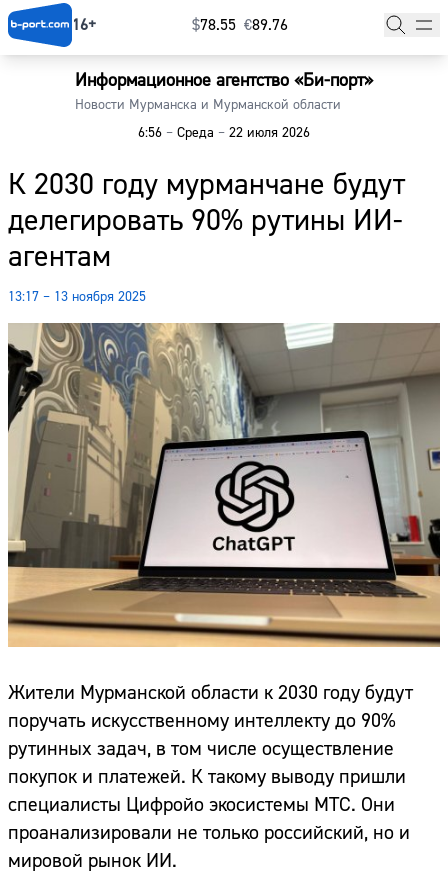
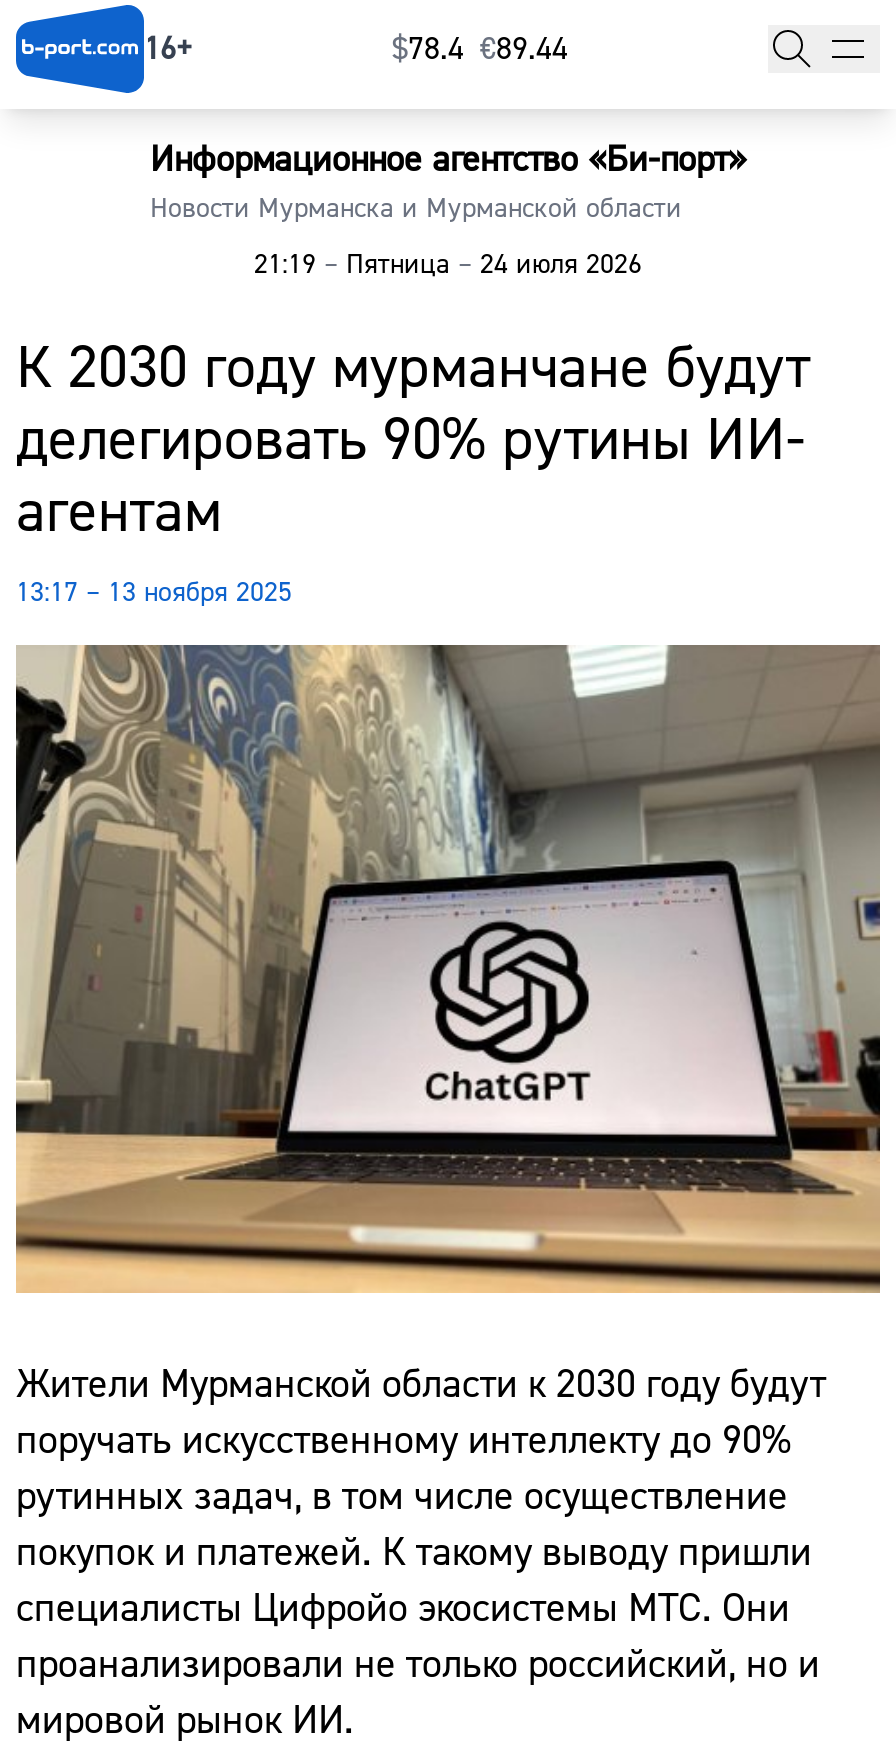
[192,15,288,35] $78.55 €89.76 -> [392,29,568,69] $78.4 €89.44
[138,124,310,142] 6:56 – Среда – 22 июля 2026 -> [254,248,642,284] 21:19 – Пятница – 24 июля 2026

